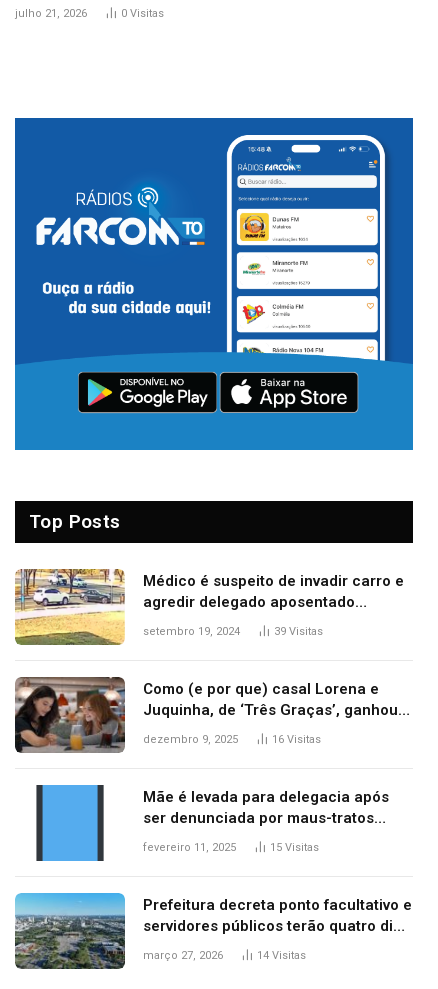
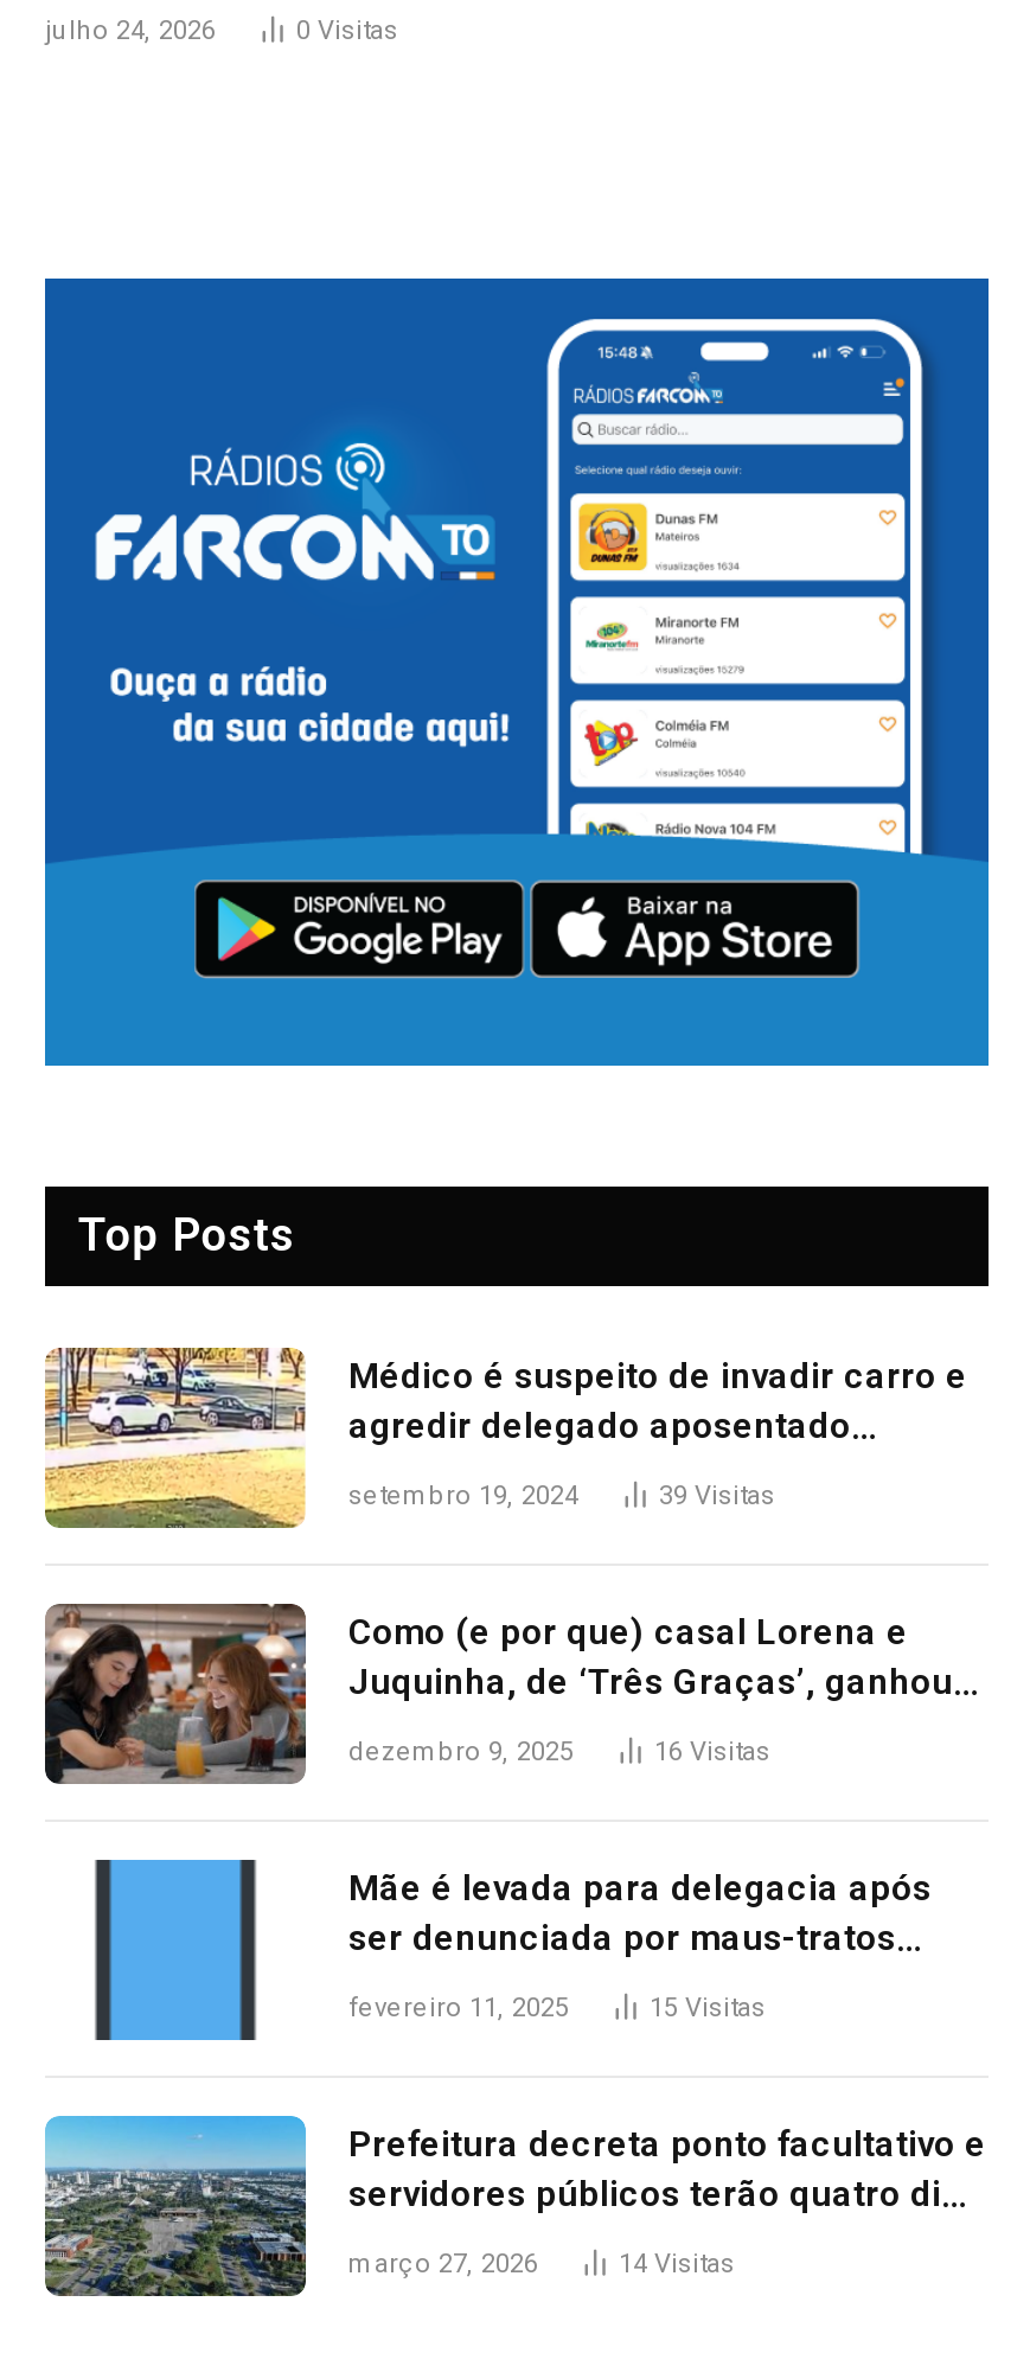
[15,7,87,20] julho 21, 2026 -> [45,15,216,46] julho 24, 2026

